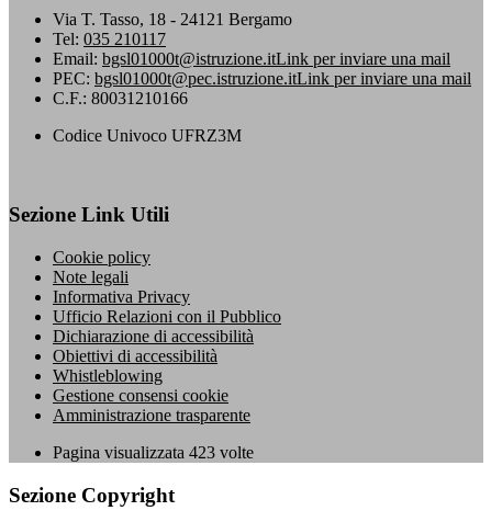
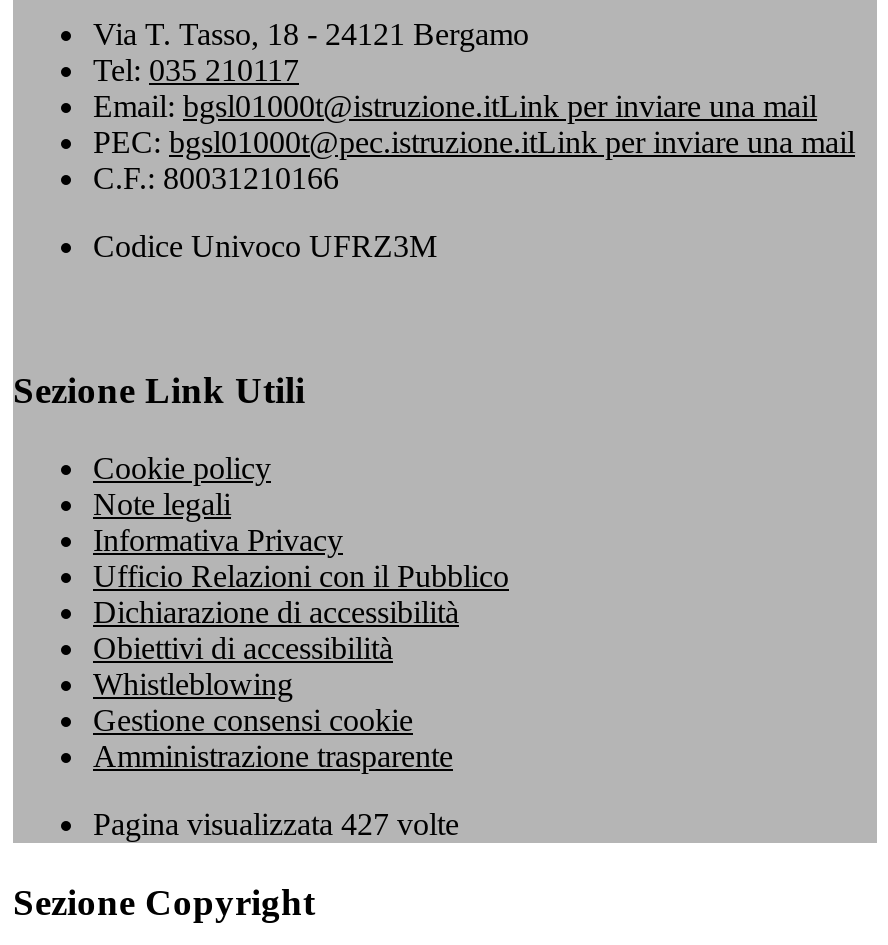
[53,443,254,462] Pagina visualizzata 423 volte -> [93,807,459,841] Pagina visualizzata 427 volte

